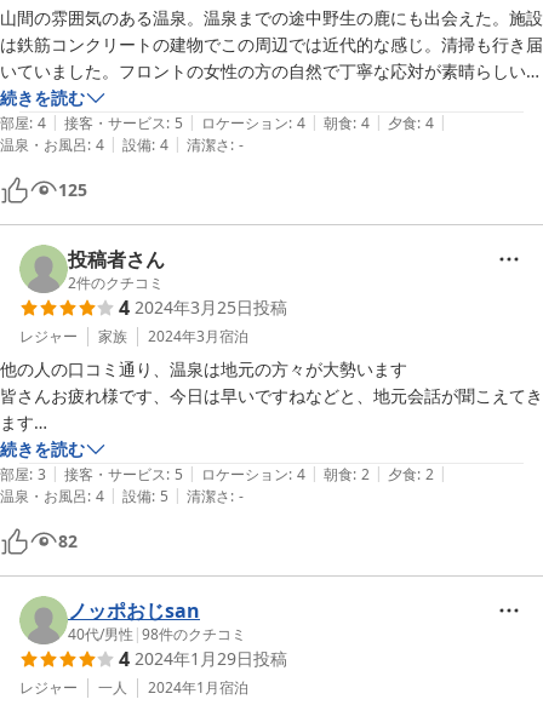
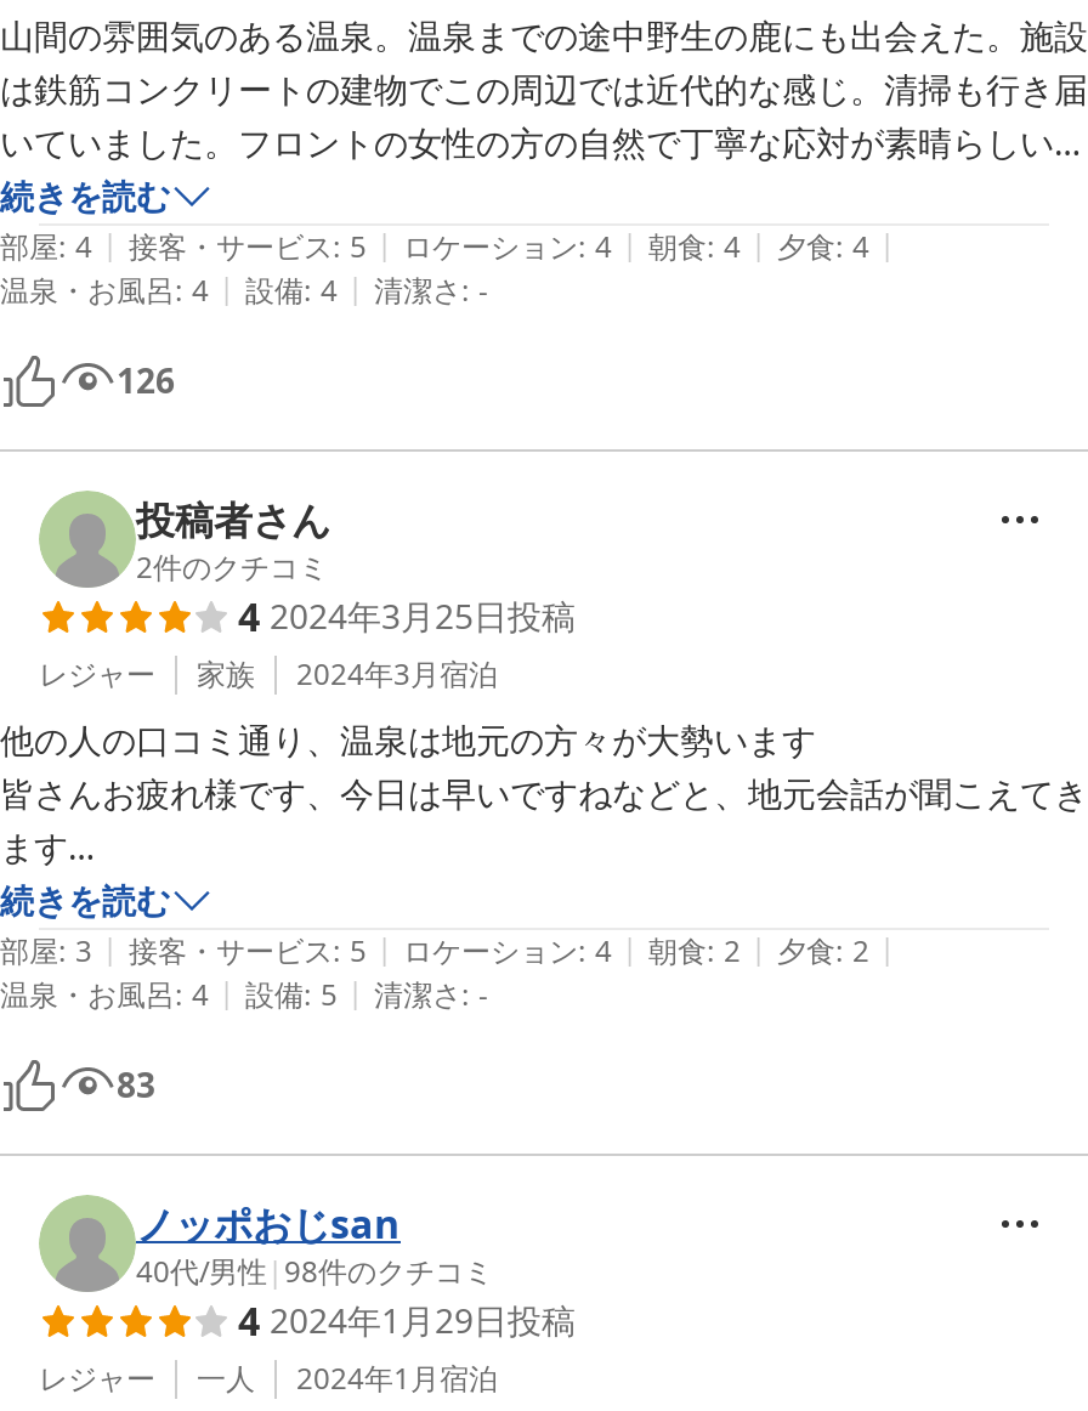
[58,178,87,201] 125 -> [117,357,175,403] 126
[58,529,78,552] 82 -> [117,1061,155,1107] 83

